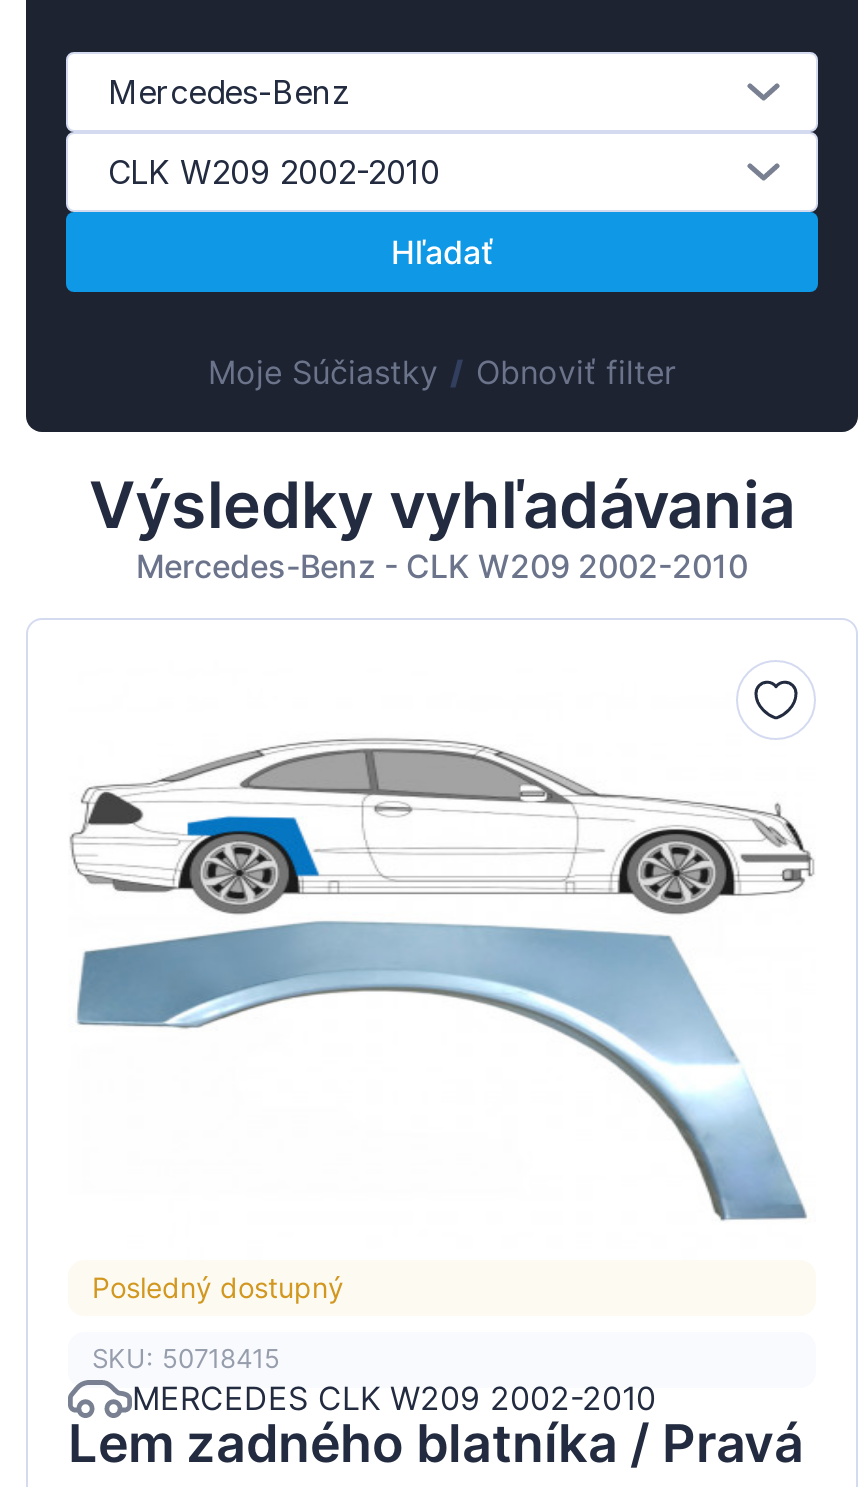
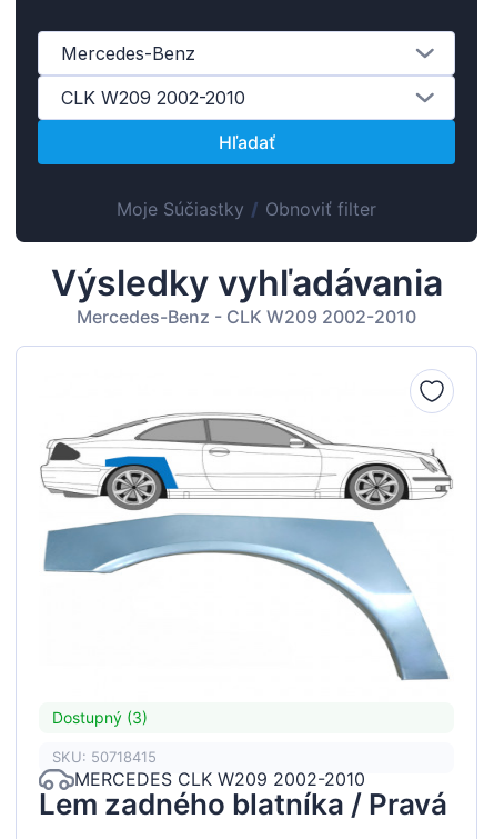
[92,1271,344,1305] Posledný dostupný -> [52,708,148,727] Dostupný (3)

